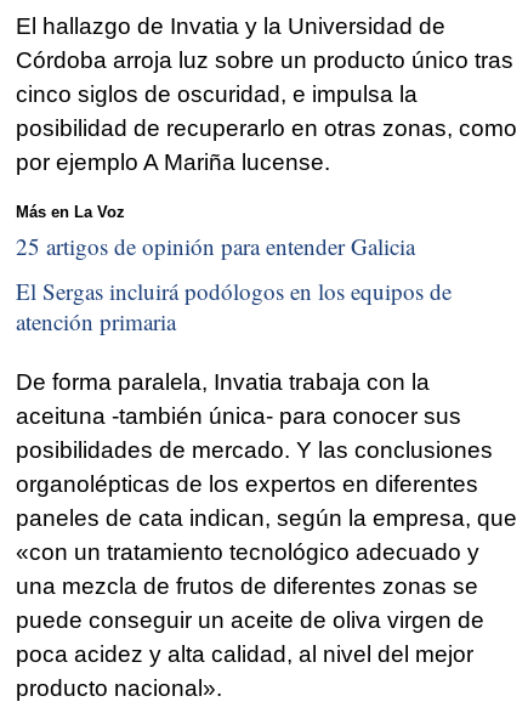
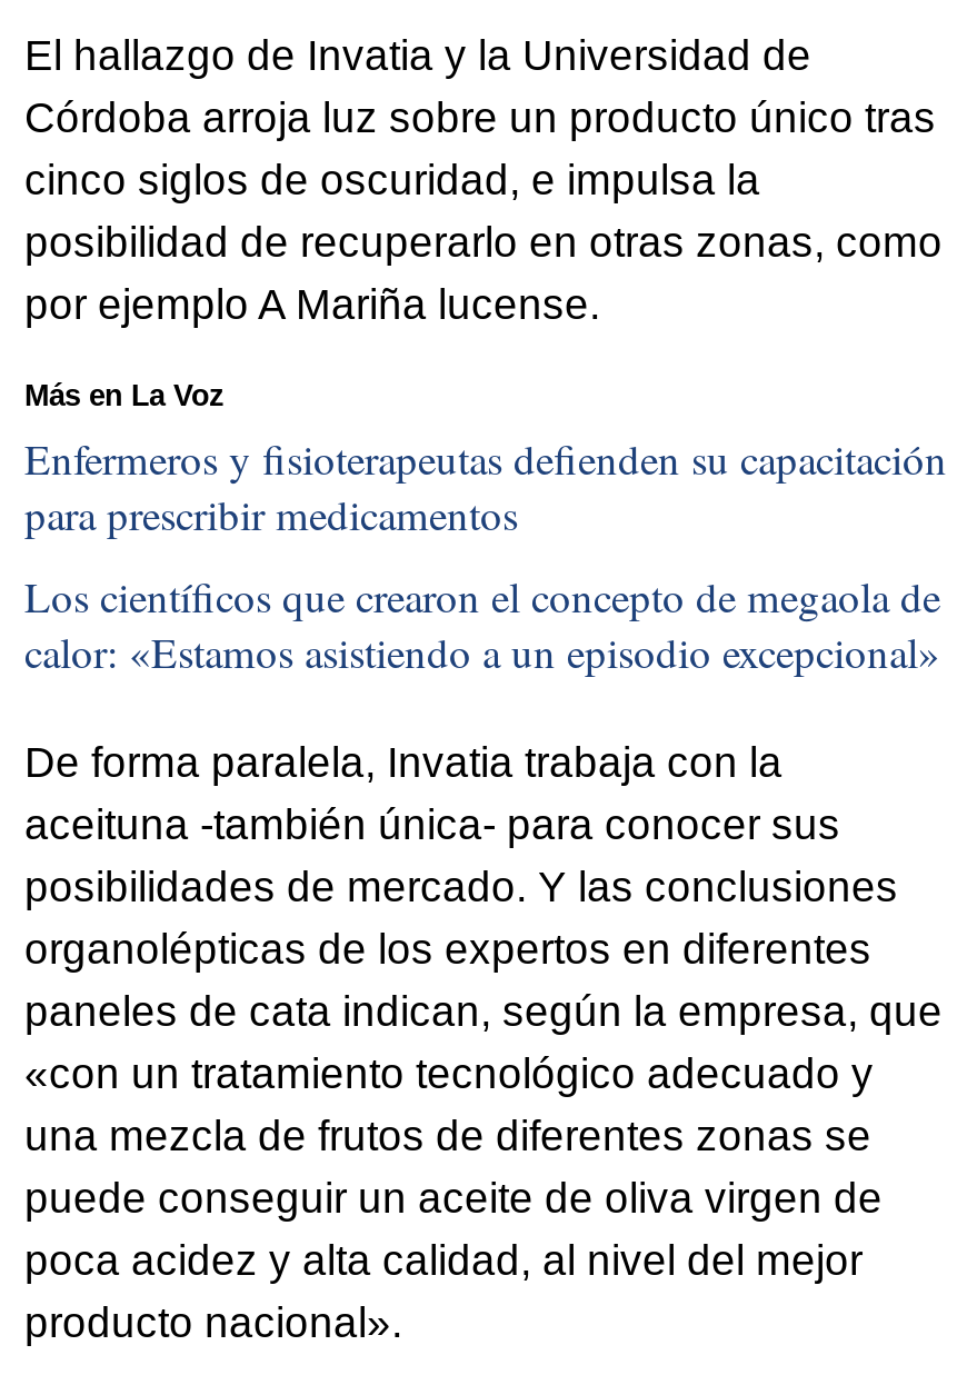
[16,230,415,261] 25 artigos de opinión para entender Galicia -> [24,429,947,540] Enfermeros y fisioterapeutas defienden su capacitación | para prescribir medicamentos
[16,276,452,337] El Sergas incluirá podólogos en los equipos de | atención primaria -> [24,568,940,679] Los científicos que crearon el concepto de megaola de | calor: «Estamos asistiendo a un episodio excepcional»

